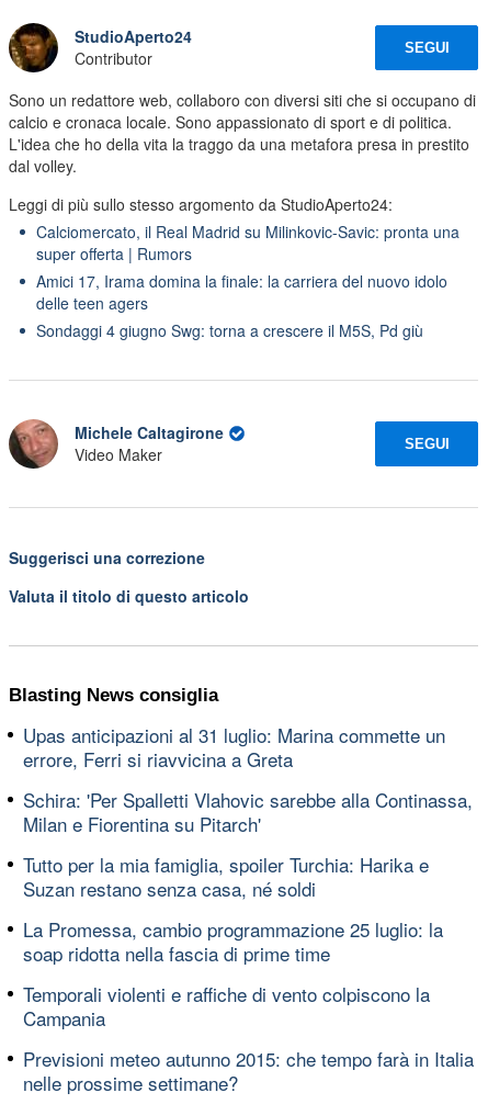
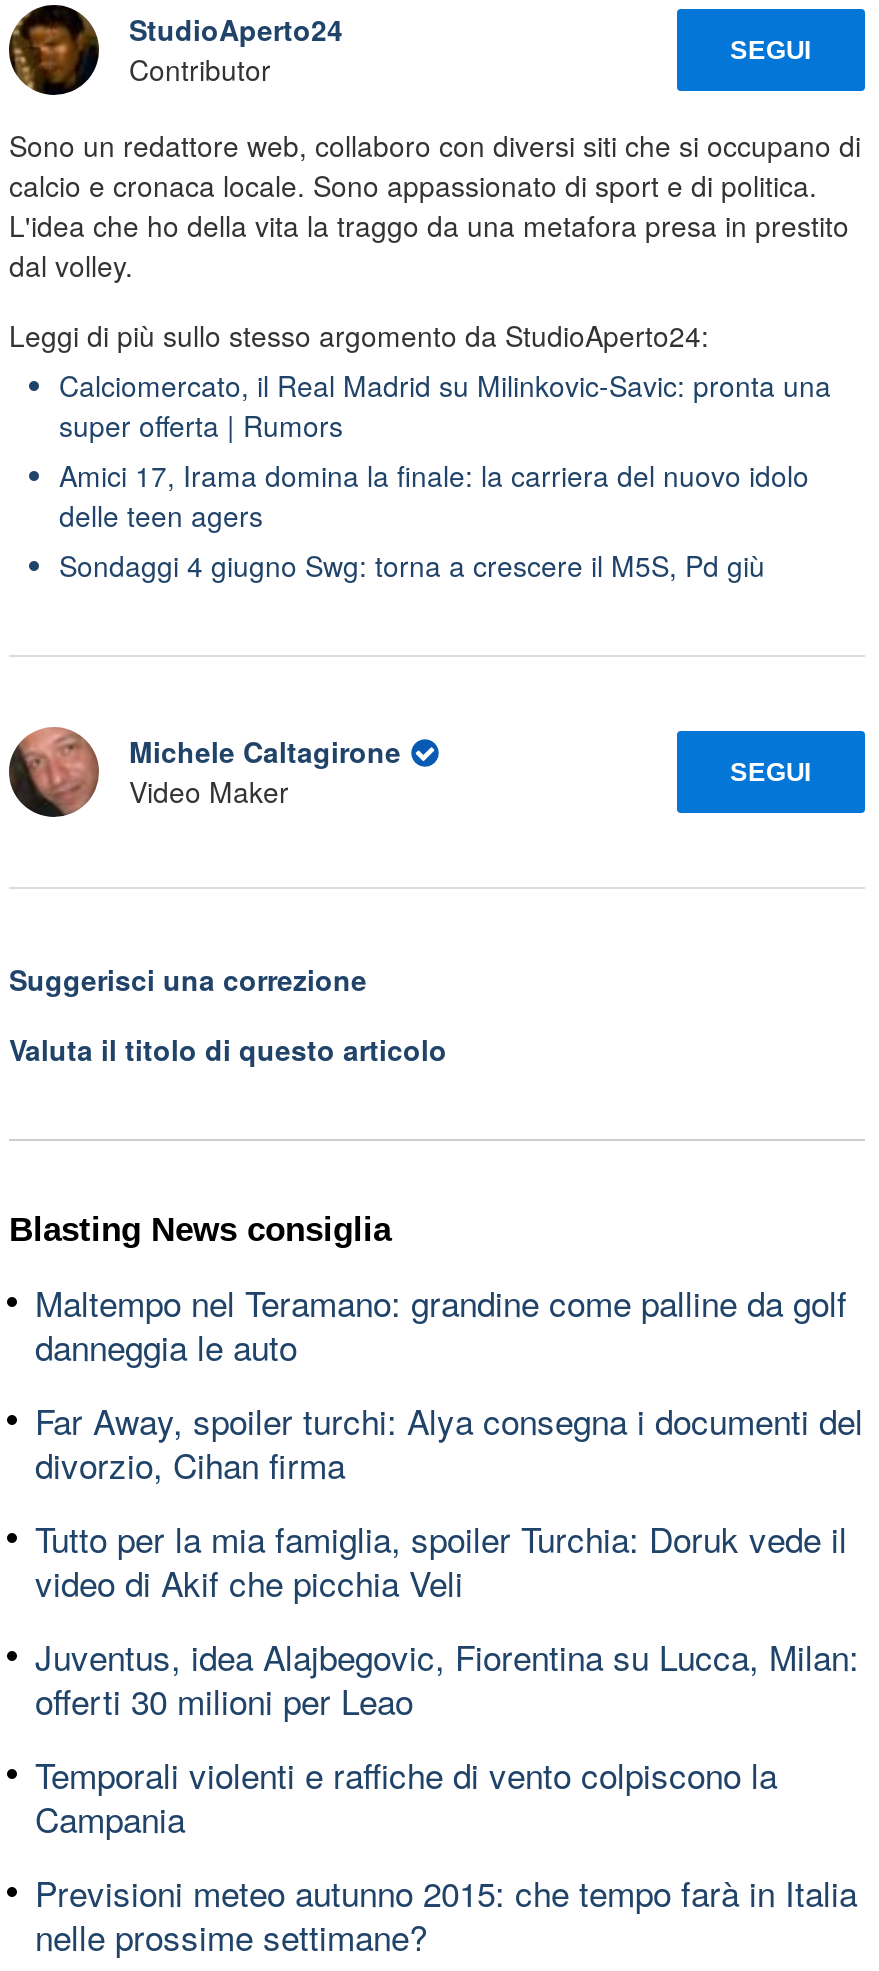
[23,720,445,772] Upas anticipazioni al 31 luglio: Marina commette un | errore, Ferri si riavvicina a Greta -> [35,1276,847,1370] Maltempo nel Teramano: grandine come palline da golf | danneggia le auto
[23,785,473,837] Schira: 'Per Spalletti Vlahovic sarebbe alla Continassa, | Milan e Fiorentina su Pitarch' -> [35,1394,863,1488] Far Away, spoiler turchi: Alya consegna i documenti del | divorzio, Cihan firma
[23,850,429,902] Tutto per la mia famiglia, spoiler Turchia: Harika e | Suzan restano senza casa, né soldi -> [35,1512,847,1606] Tutto per la mia famiglia, spoiler Turchia: Doruk vede il | video di Akif che picchia Veli
[23,915,443,966] La Promessa, cambio programmazione 25 luglio: la | soap ridotta nella fascia di prime time -> [35,1630,859,1724] Juventus, idea Alajbegovic, Fiorentina su Lucca, Milan: | offerti 30 milioni per Leao

